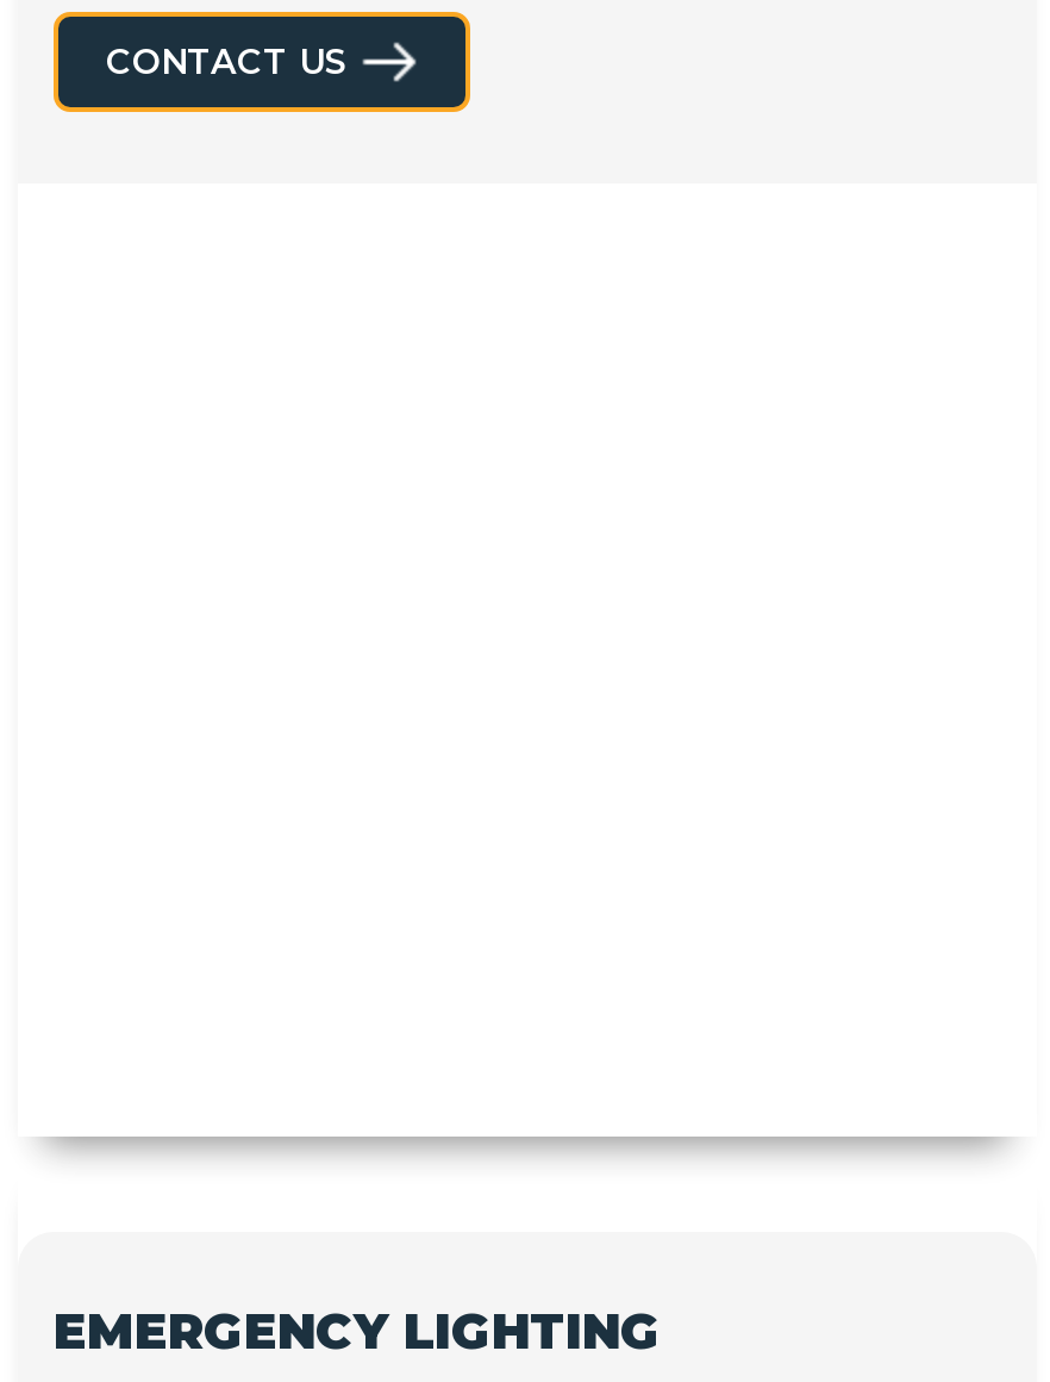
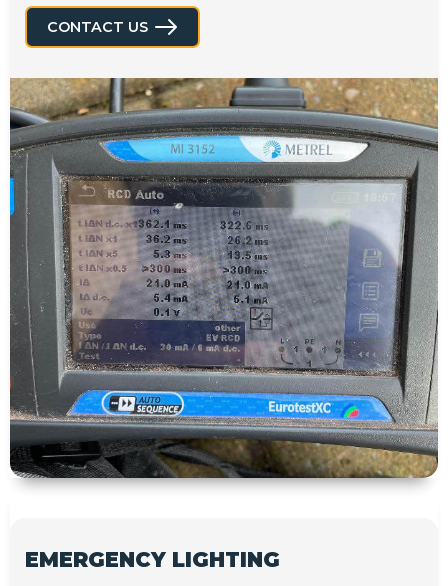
none -> [9,77,439,479] [image]

